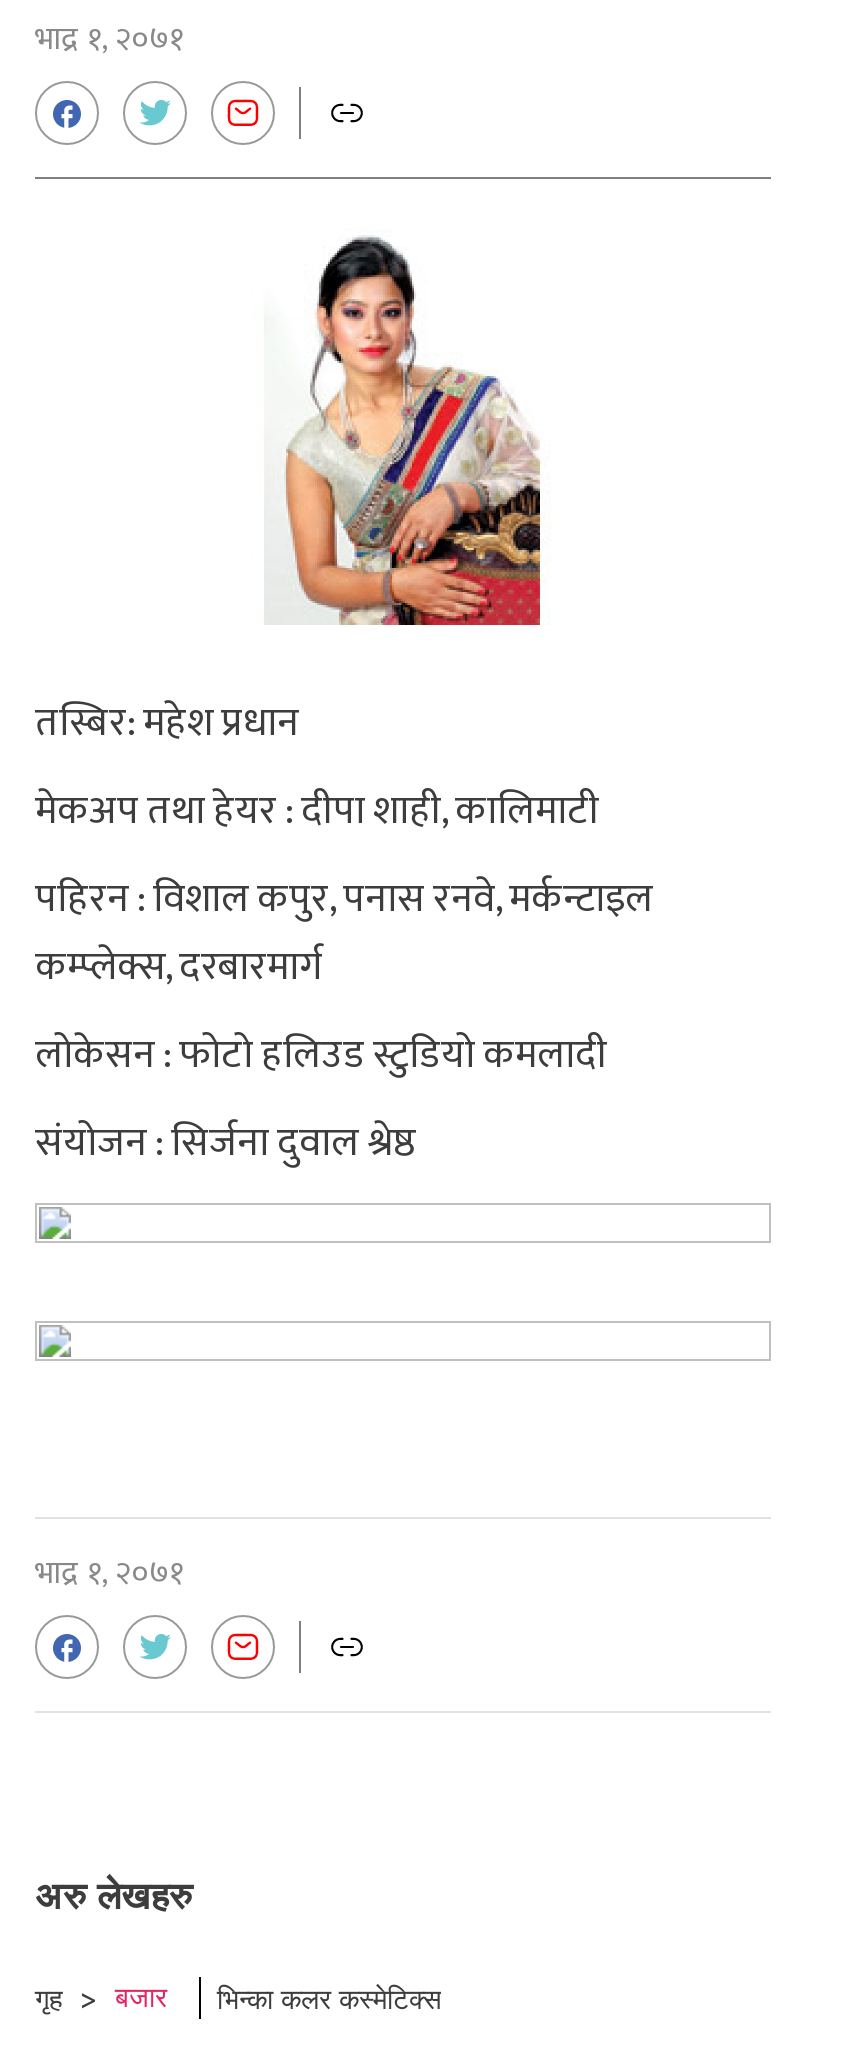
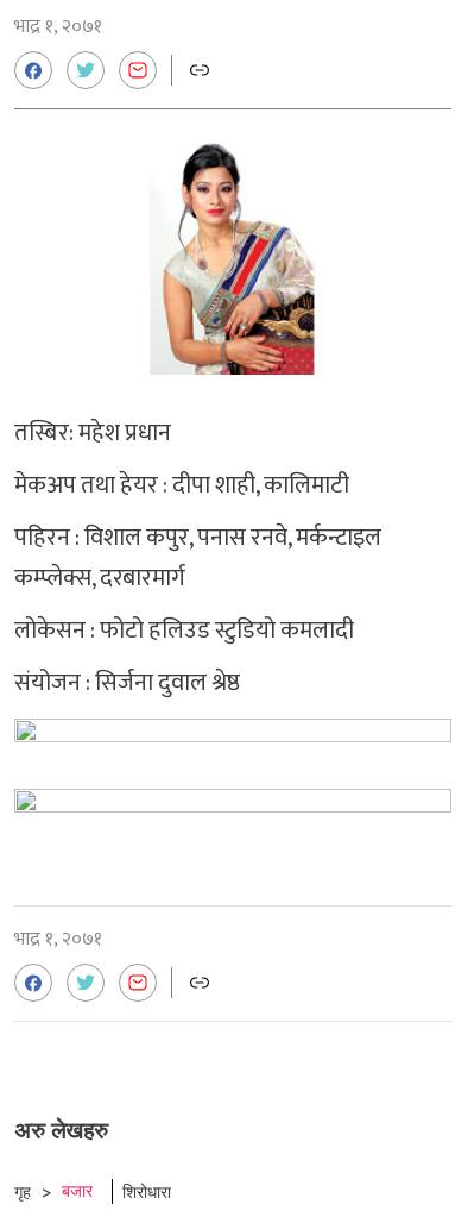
[217,1980,441,2014] भिन्का कलर कस्मेटिक्स -> [122,1181,171,1201] शिरोधारा

